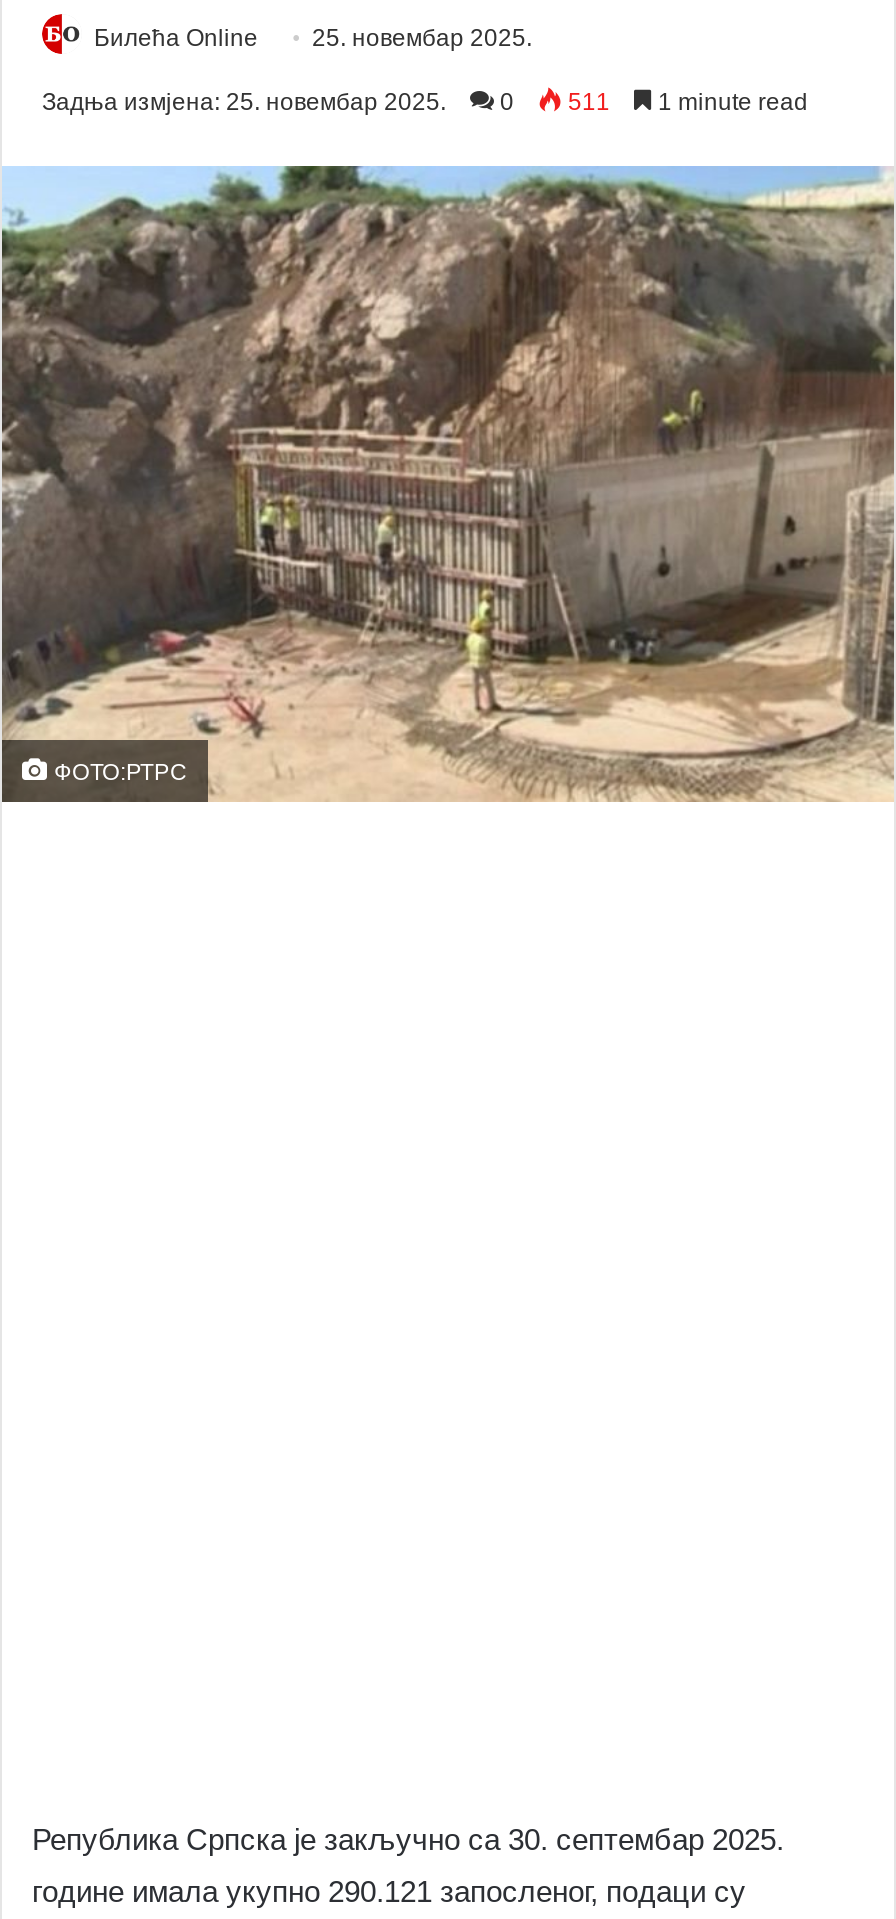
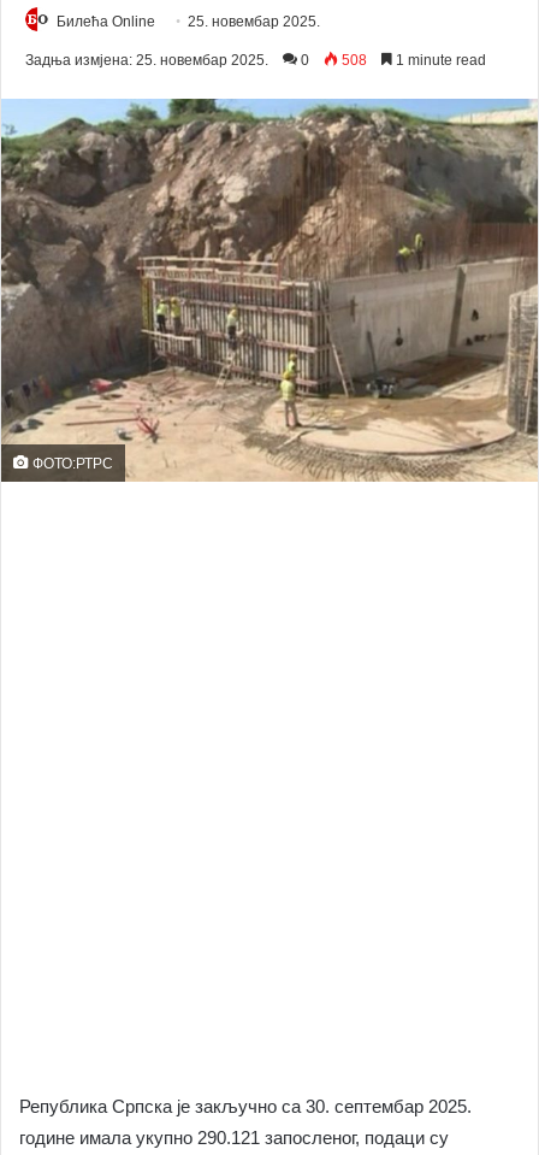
[42,88,808,116] Задња измјена: 25. новембар 2025. 0 511 1 minute read -> [25,52,486,69] Задња измјена: 25. новембар 2025. 0 508 1 minute read

